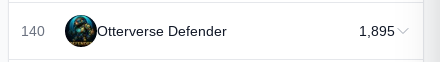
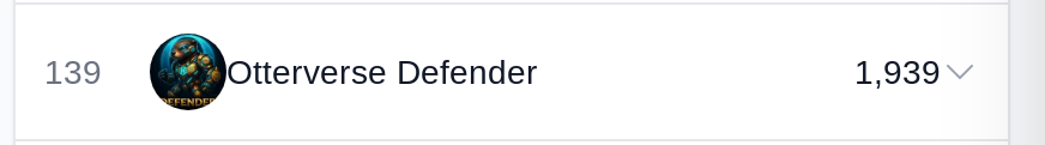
[21,23,45,39] 140 -> [44,53,102,91] 139
[359,23,395,39] 1,895 -> [854,53,941,91] 1,939

